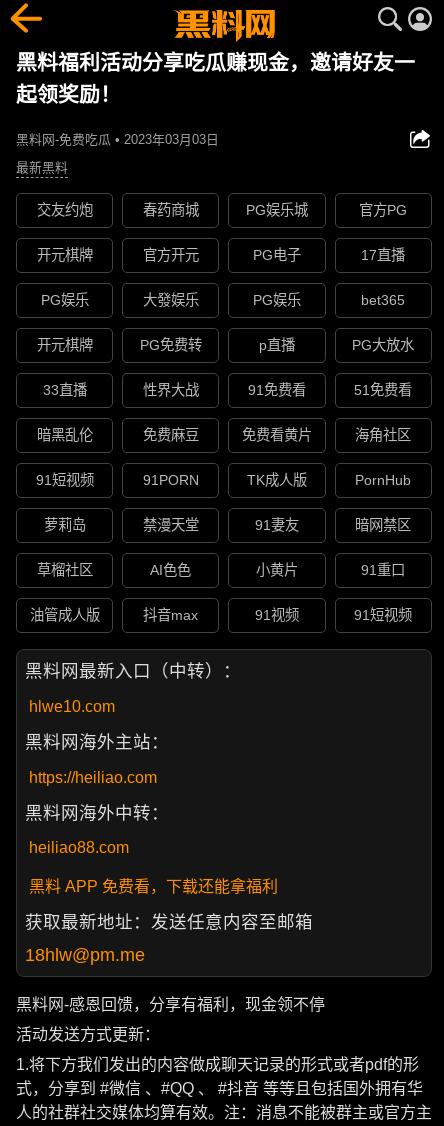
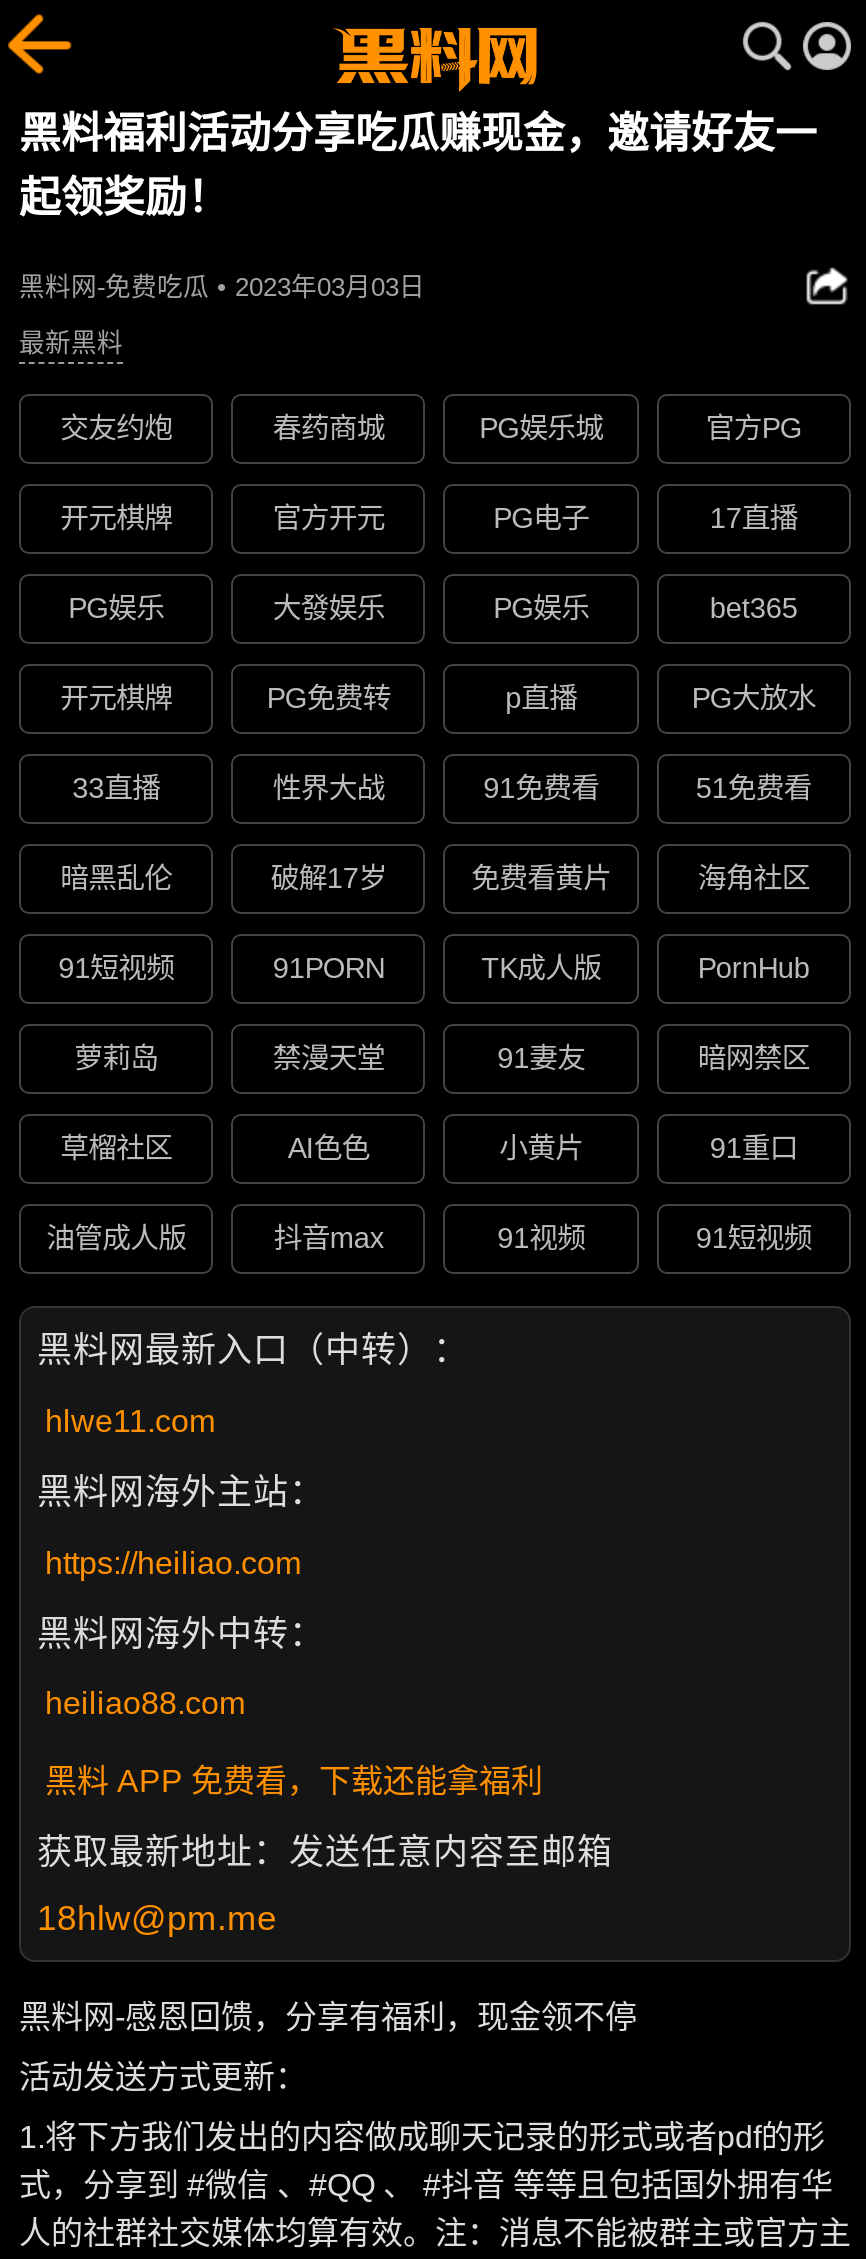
[143,427,199,443] 免费麻豆 -> [271,863,387,895] 破解17岁
[29,698,115,715] hlwe10.com -> [45,1404,215,1438] hlwe11.com

